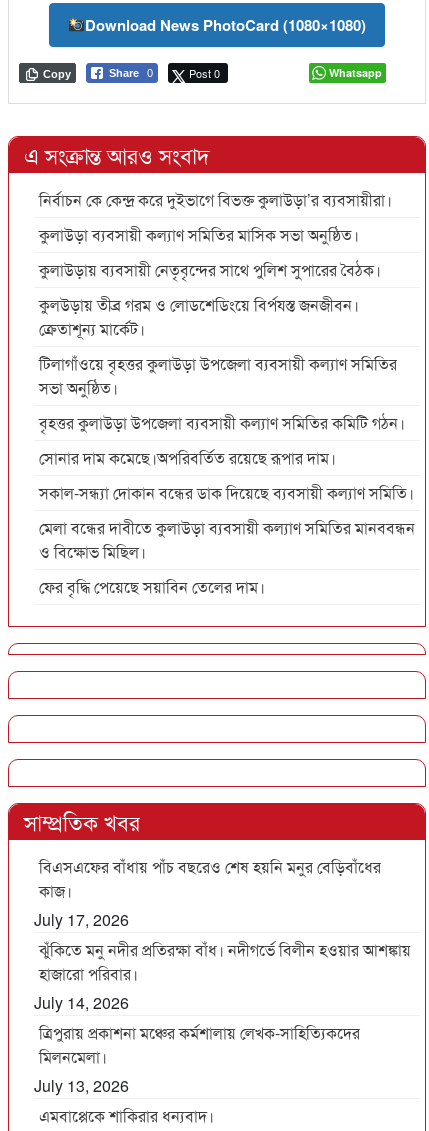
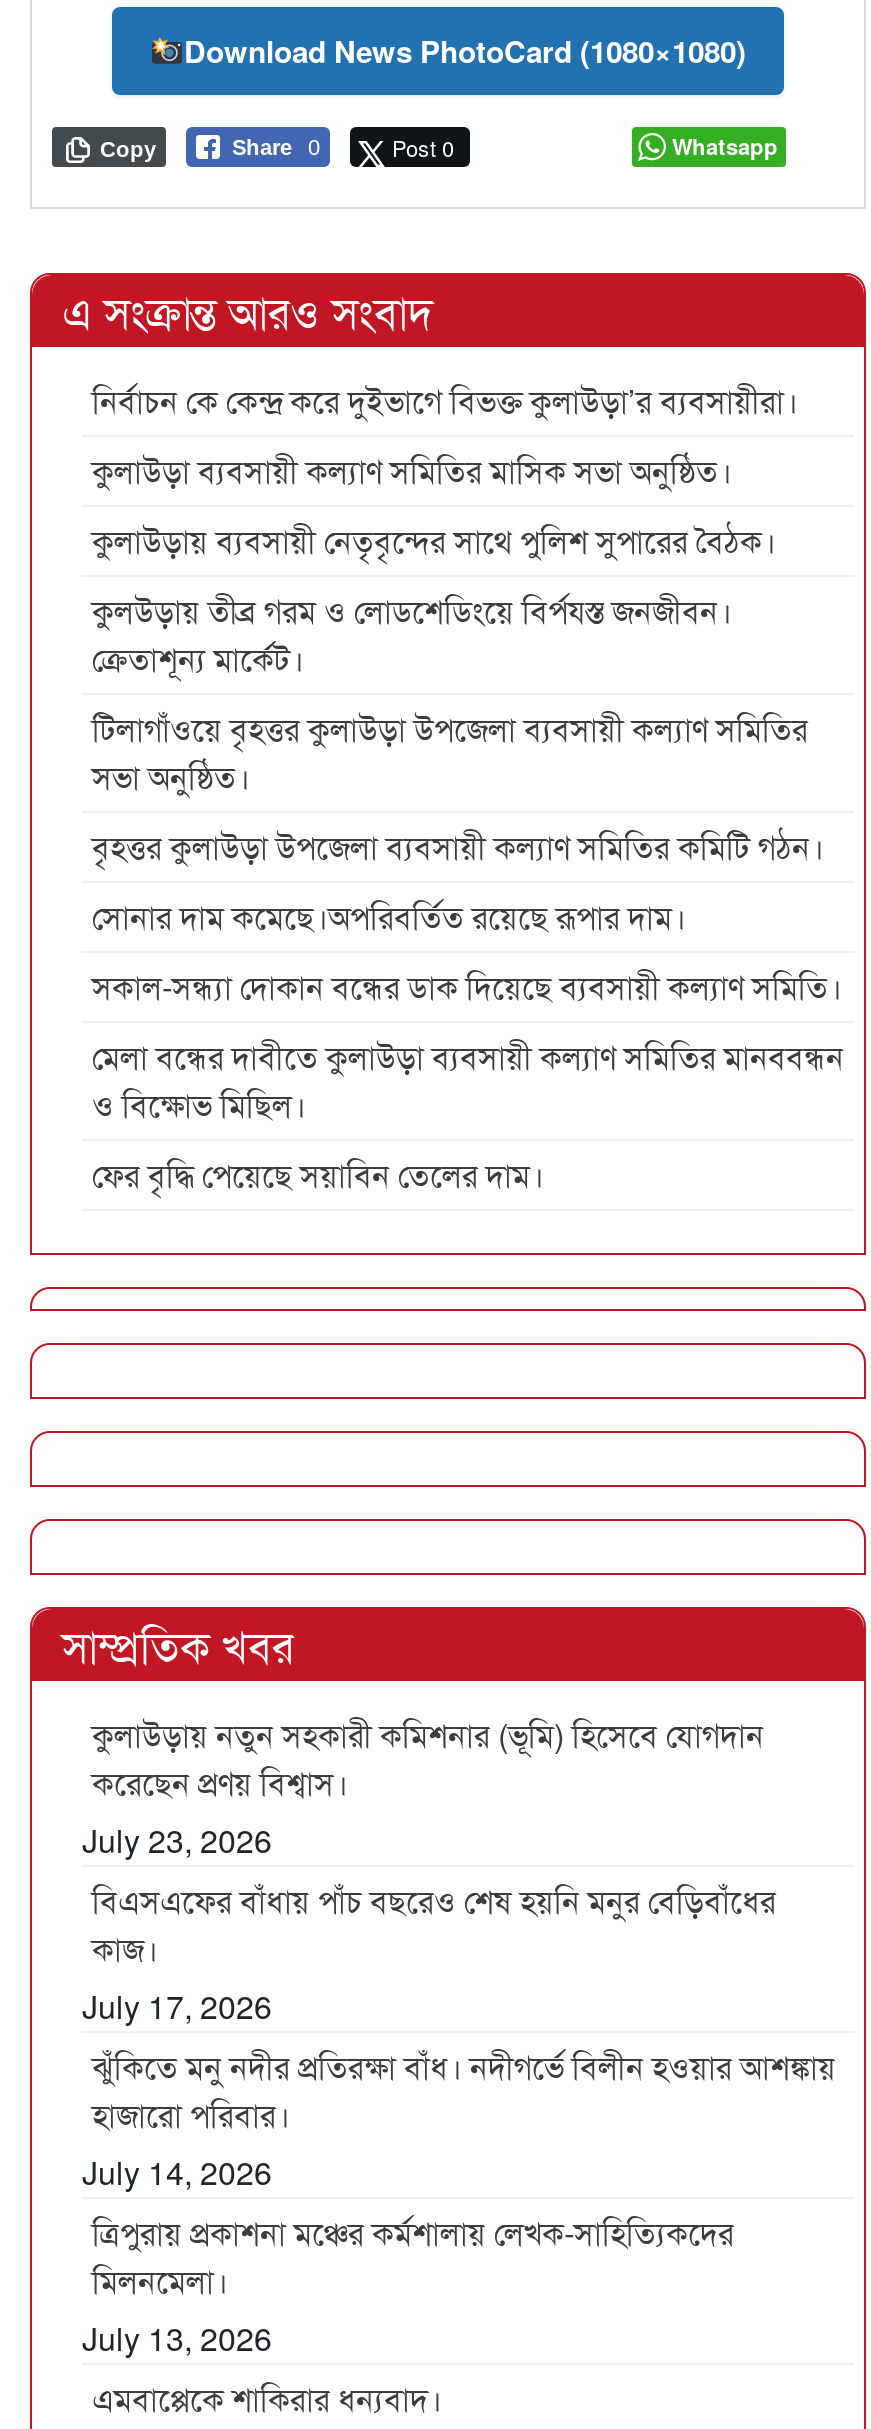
none -> [82,1712,764,1864] কুলাউড়ায় নতুন সহকারী কমিশনার (ভূমি) হিসেবে যোগদান | করেছেন প্রণয় বিশ্বাস। | July 23, 2026

